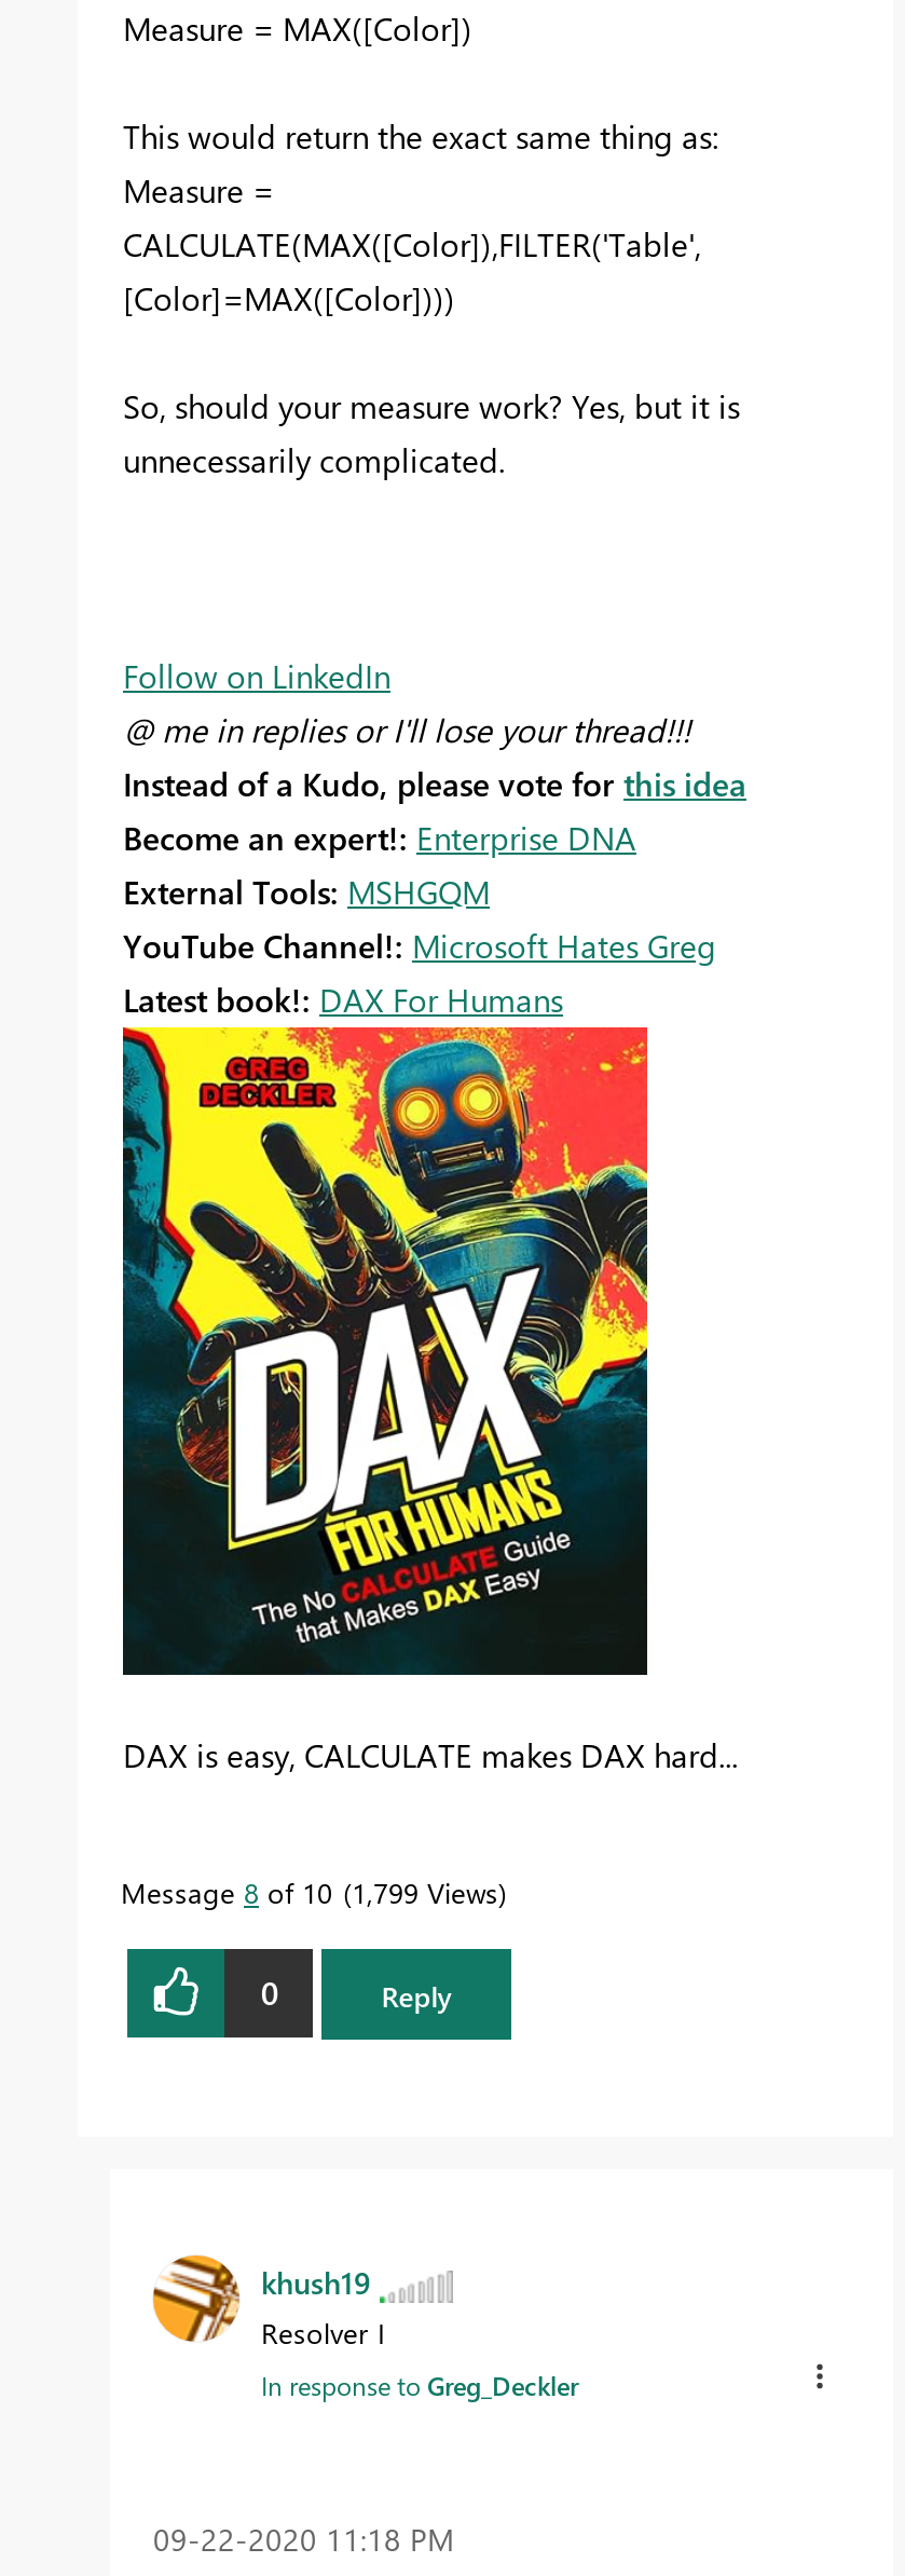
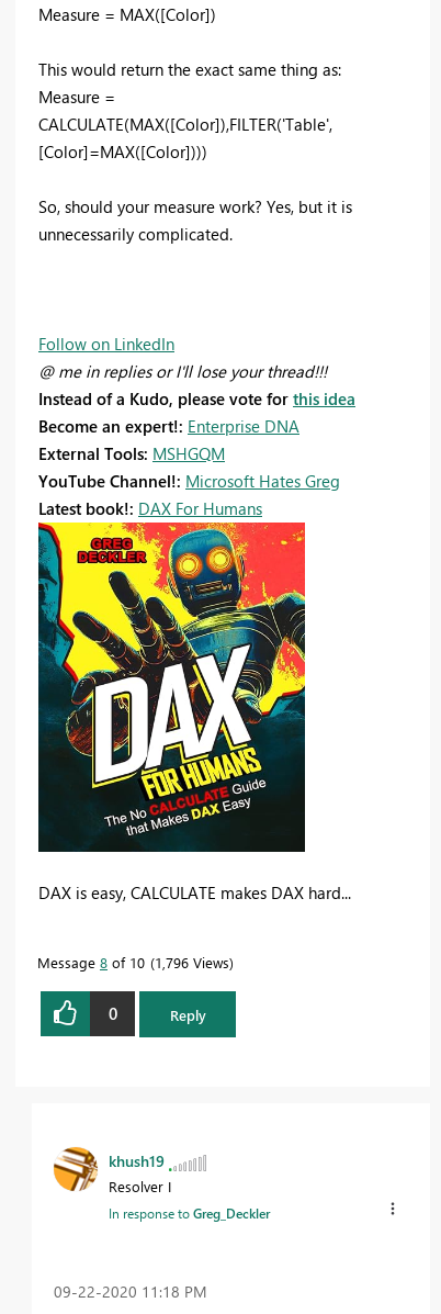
[121,1873,498,1910] Message 8 of 10 1,799 Views -> [37,953,229,971] Message 8 of 10 1,796 Views

